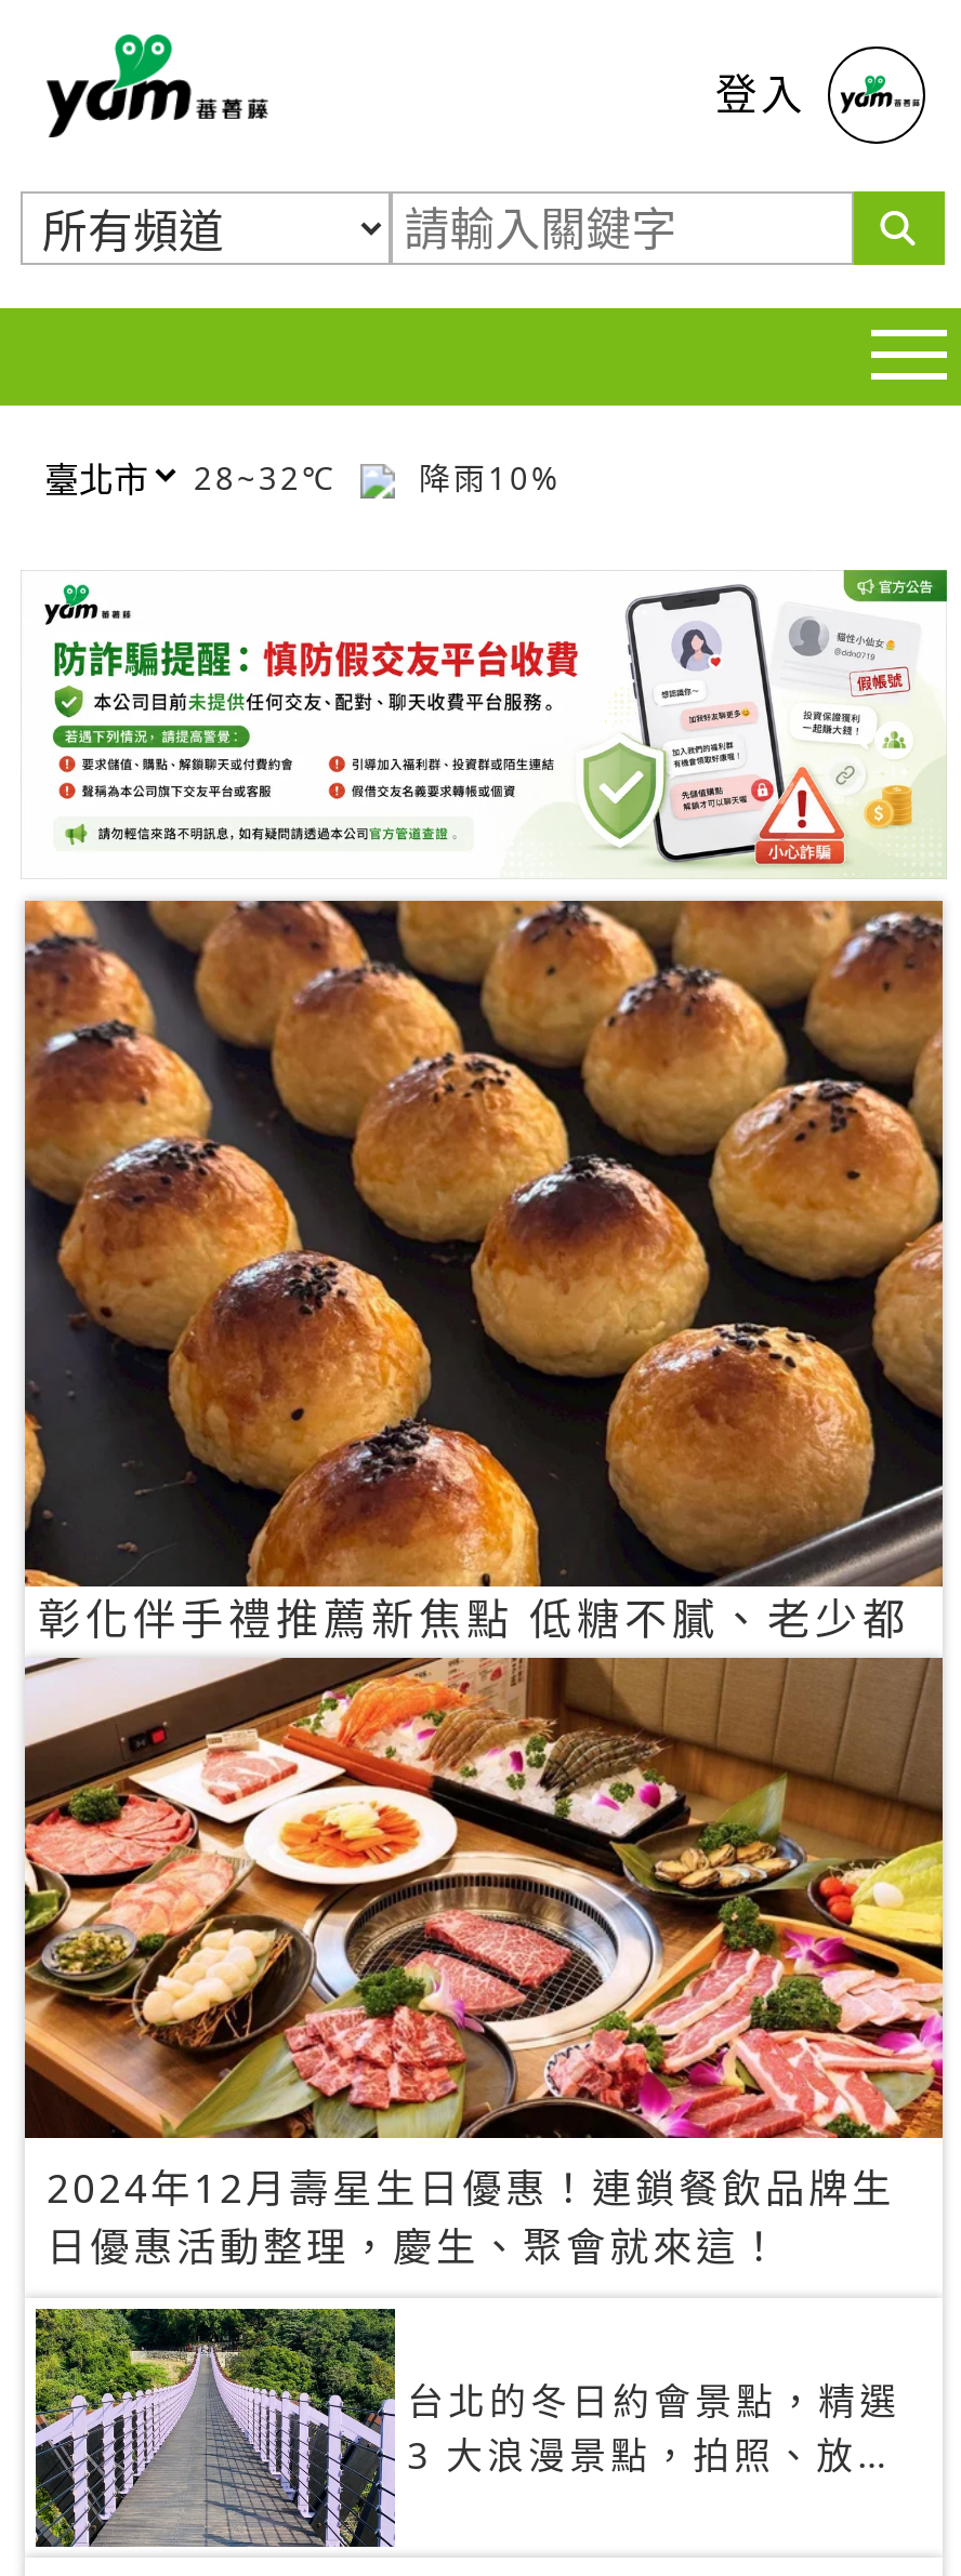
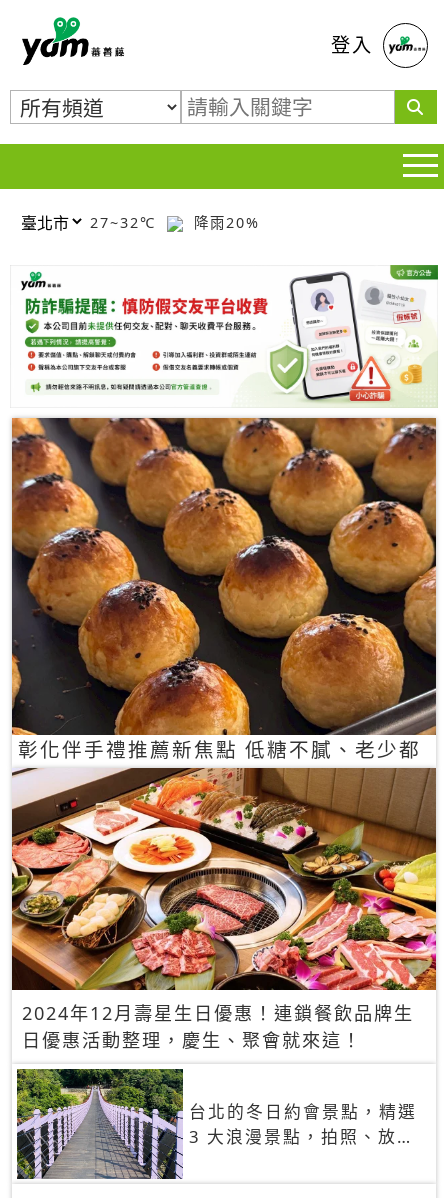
[194,456,350,497] 28~32℃ -> [90,212,162,231] 27~32℃
[406,456,562,497] 降雨10% -> [188,212,260,231] 降雨20%

